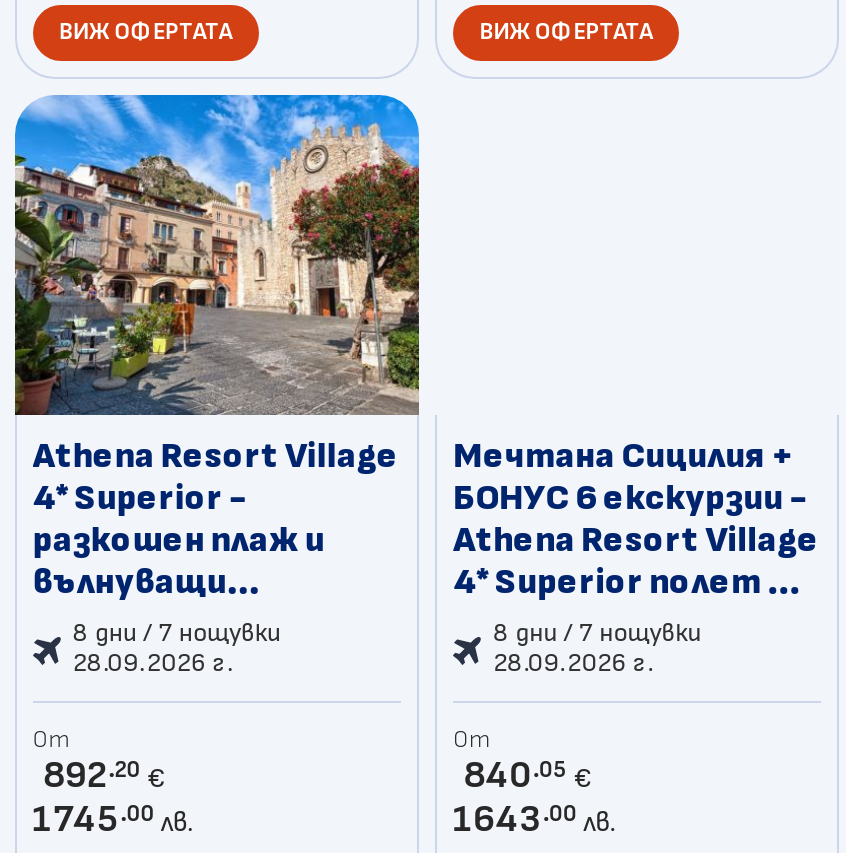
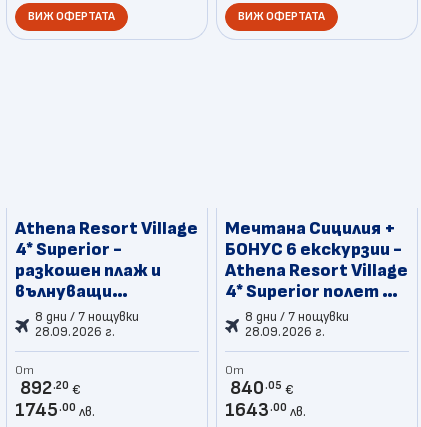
[13,93,421,417] [image] -> none

